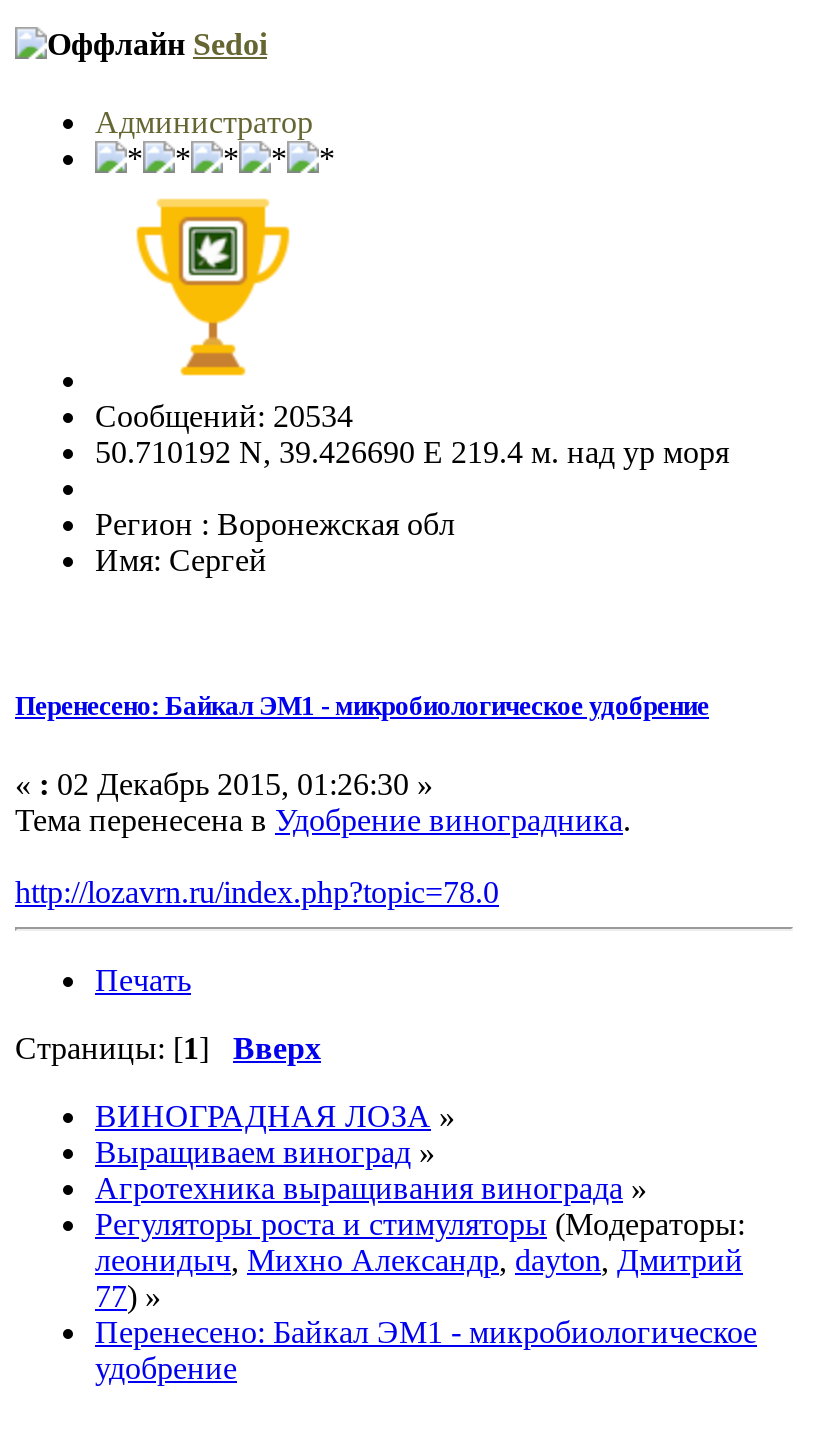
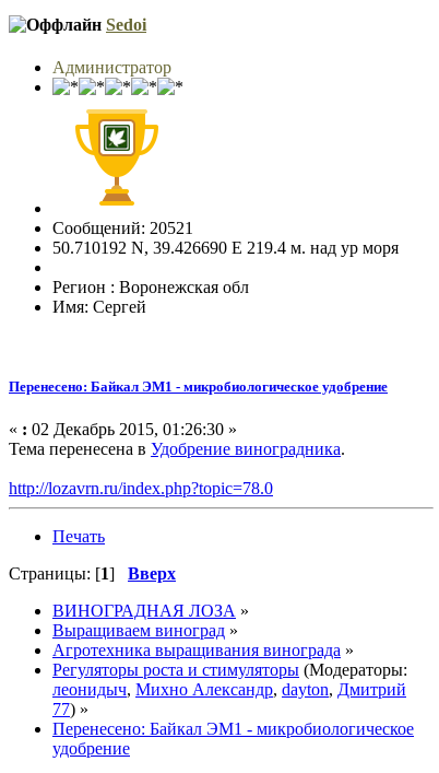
[95,399,353,433] Сообщений: 20534 -> [52,219,193,237] Сообщений: 20521

